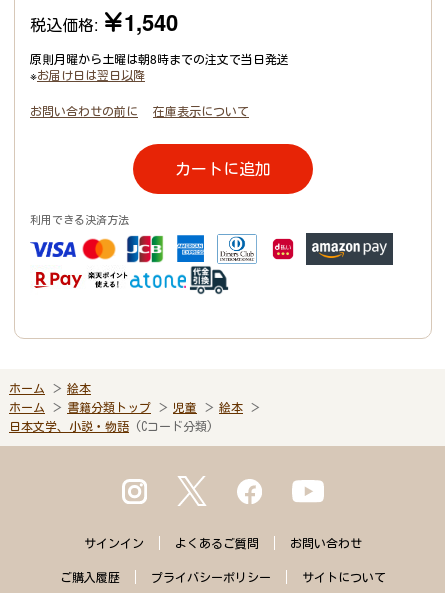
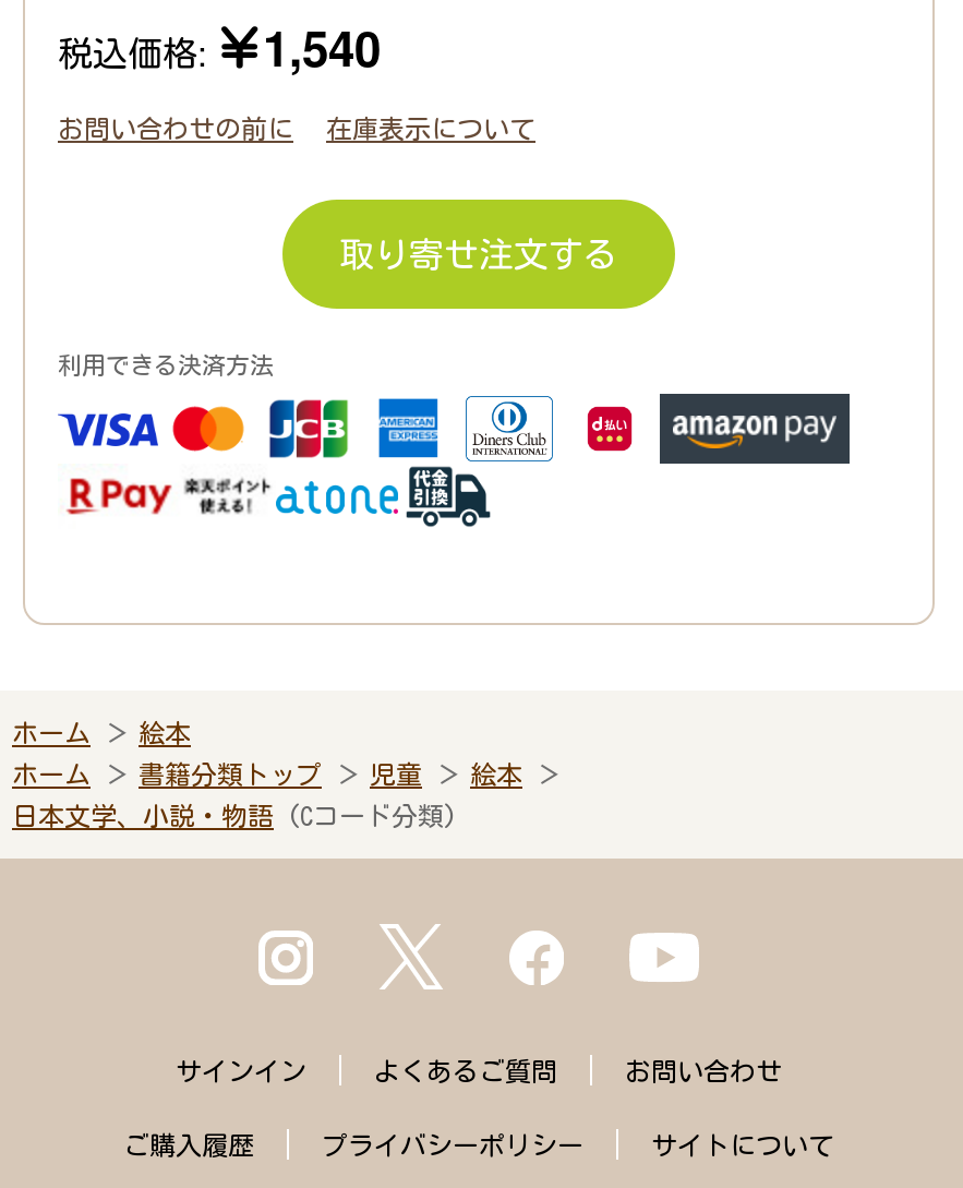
[30,50,289,83] 原則月曜から土曜は朝8時までの注文で当日発送 | ※お届け日は翌日以降 -> none
[175,157,271,180] カートに追加 -> [339,229,618,279] 取り寄せ注文する

